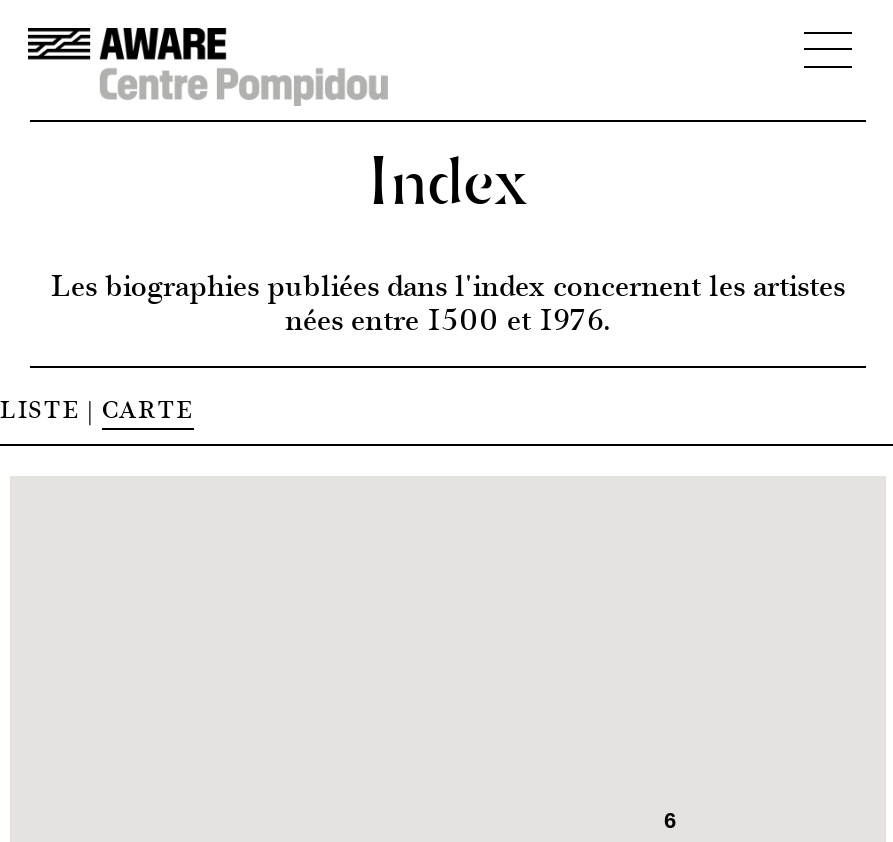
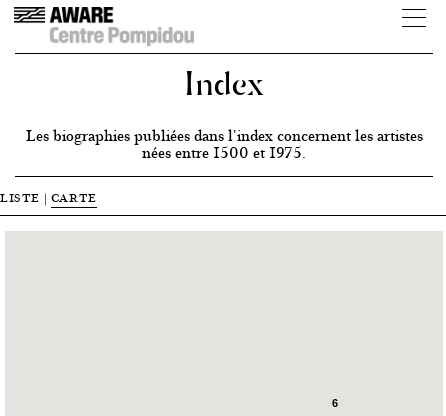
[285,294,611,342] nées entre 1500 et 1976. -> [142,140,306,164] nées entre 1500 et 1975.

